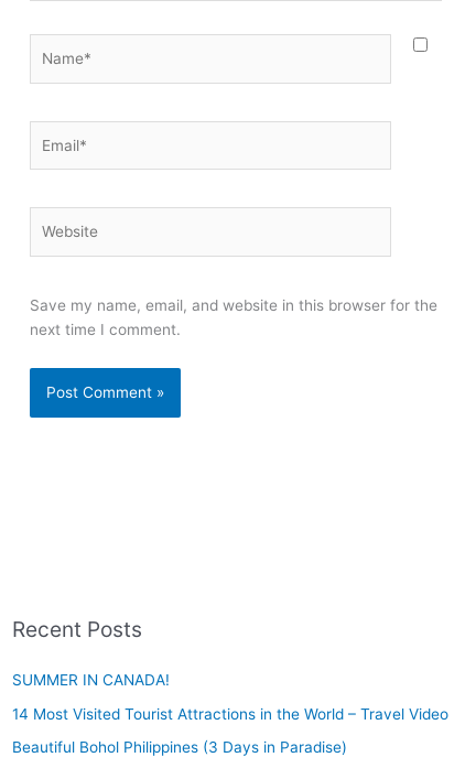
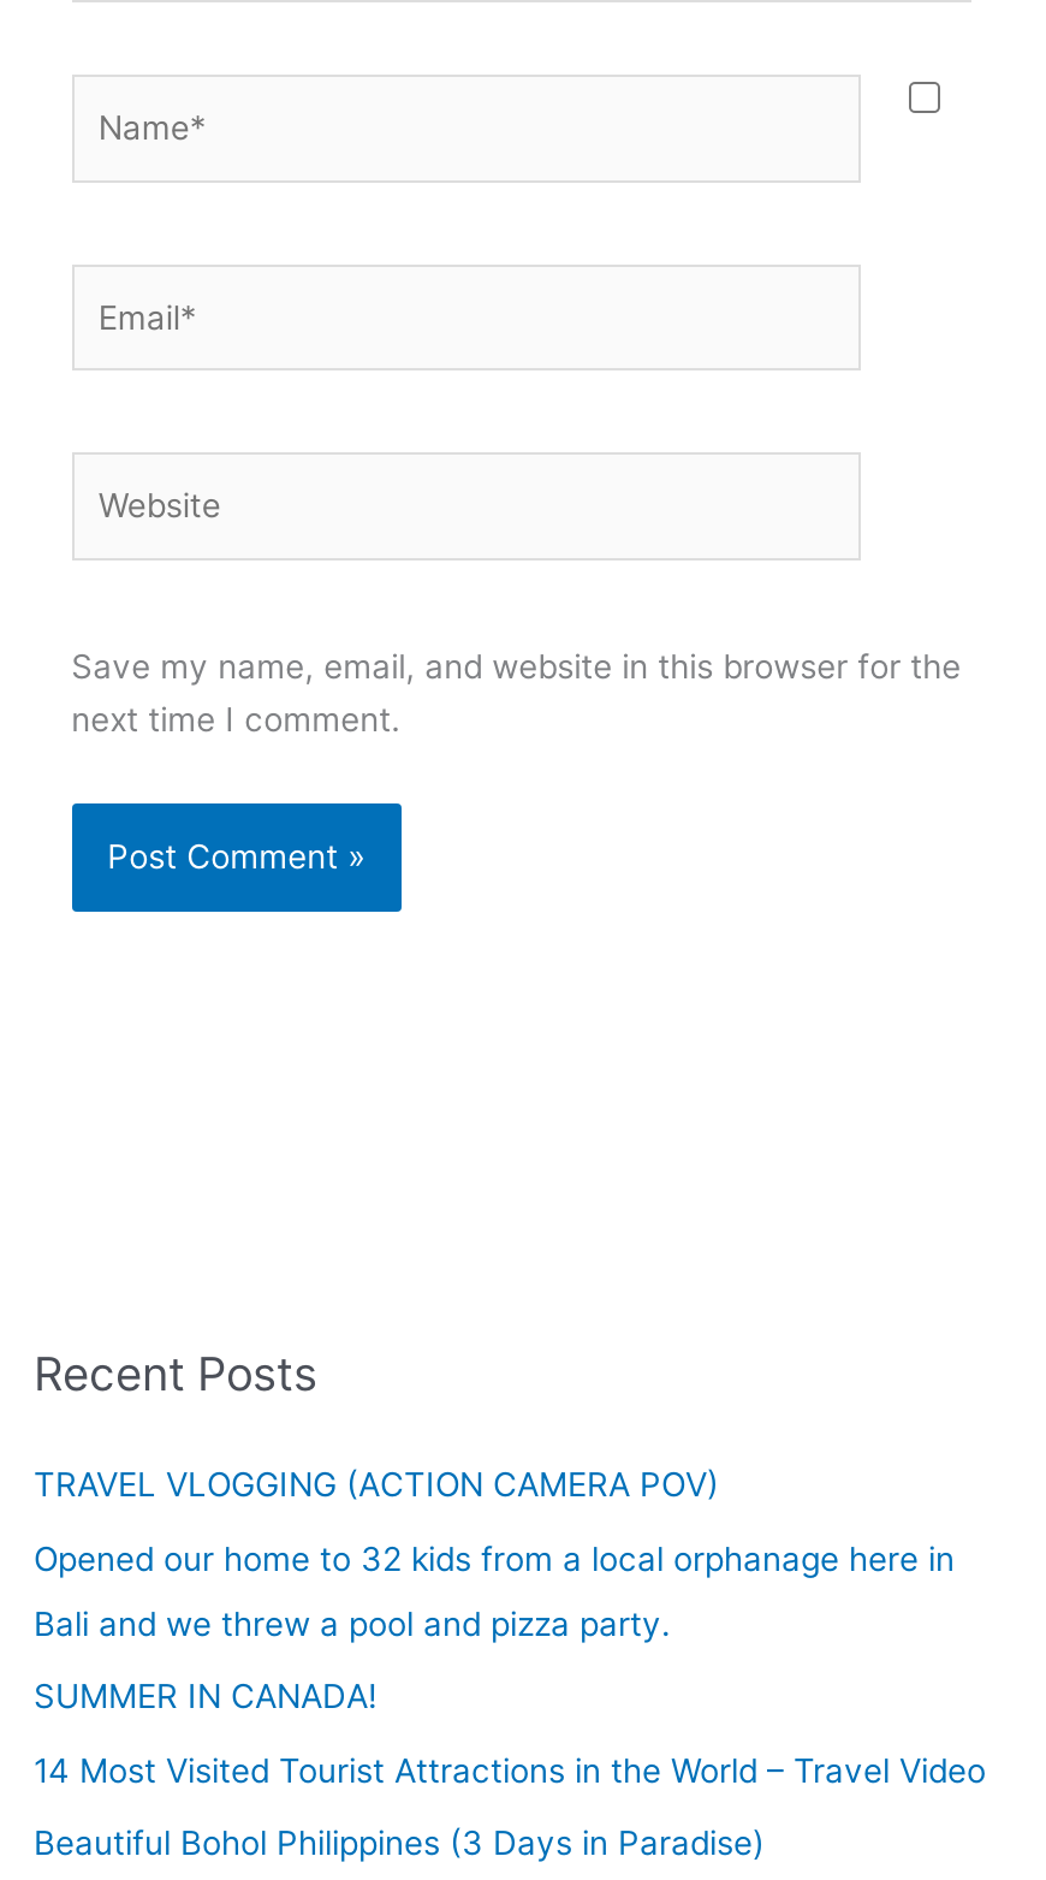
none -> [34,1466,955,1643] TRAVEL VLOGGING (ACTION CAMERA POV) | Opened our home to 32 kids from a local orphanage here in | Bali and we threw a pool and pizza party.

